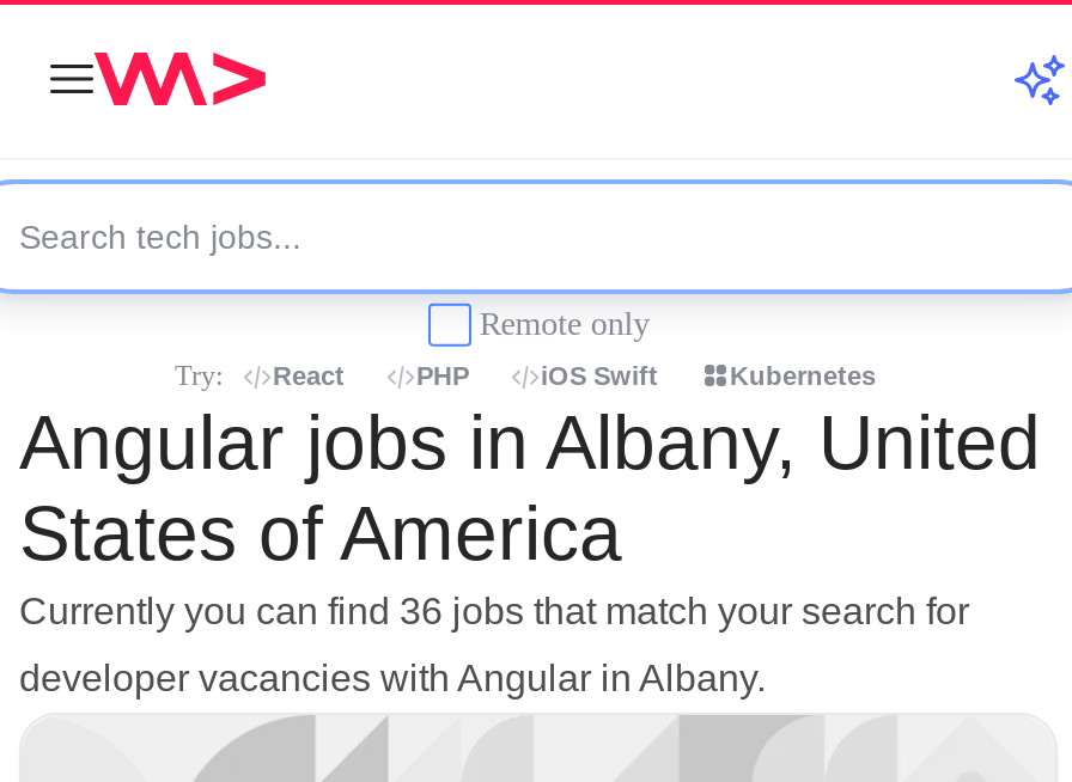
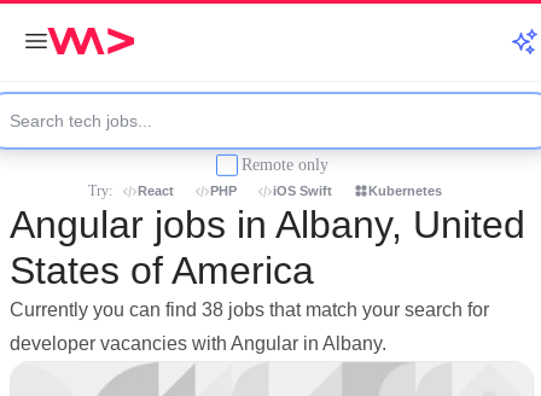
[19,591,969,631] Currently you can find 36 jobs that match your search for -> [10,299,489,320] Currently you can find 38 jobs that match your search for

